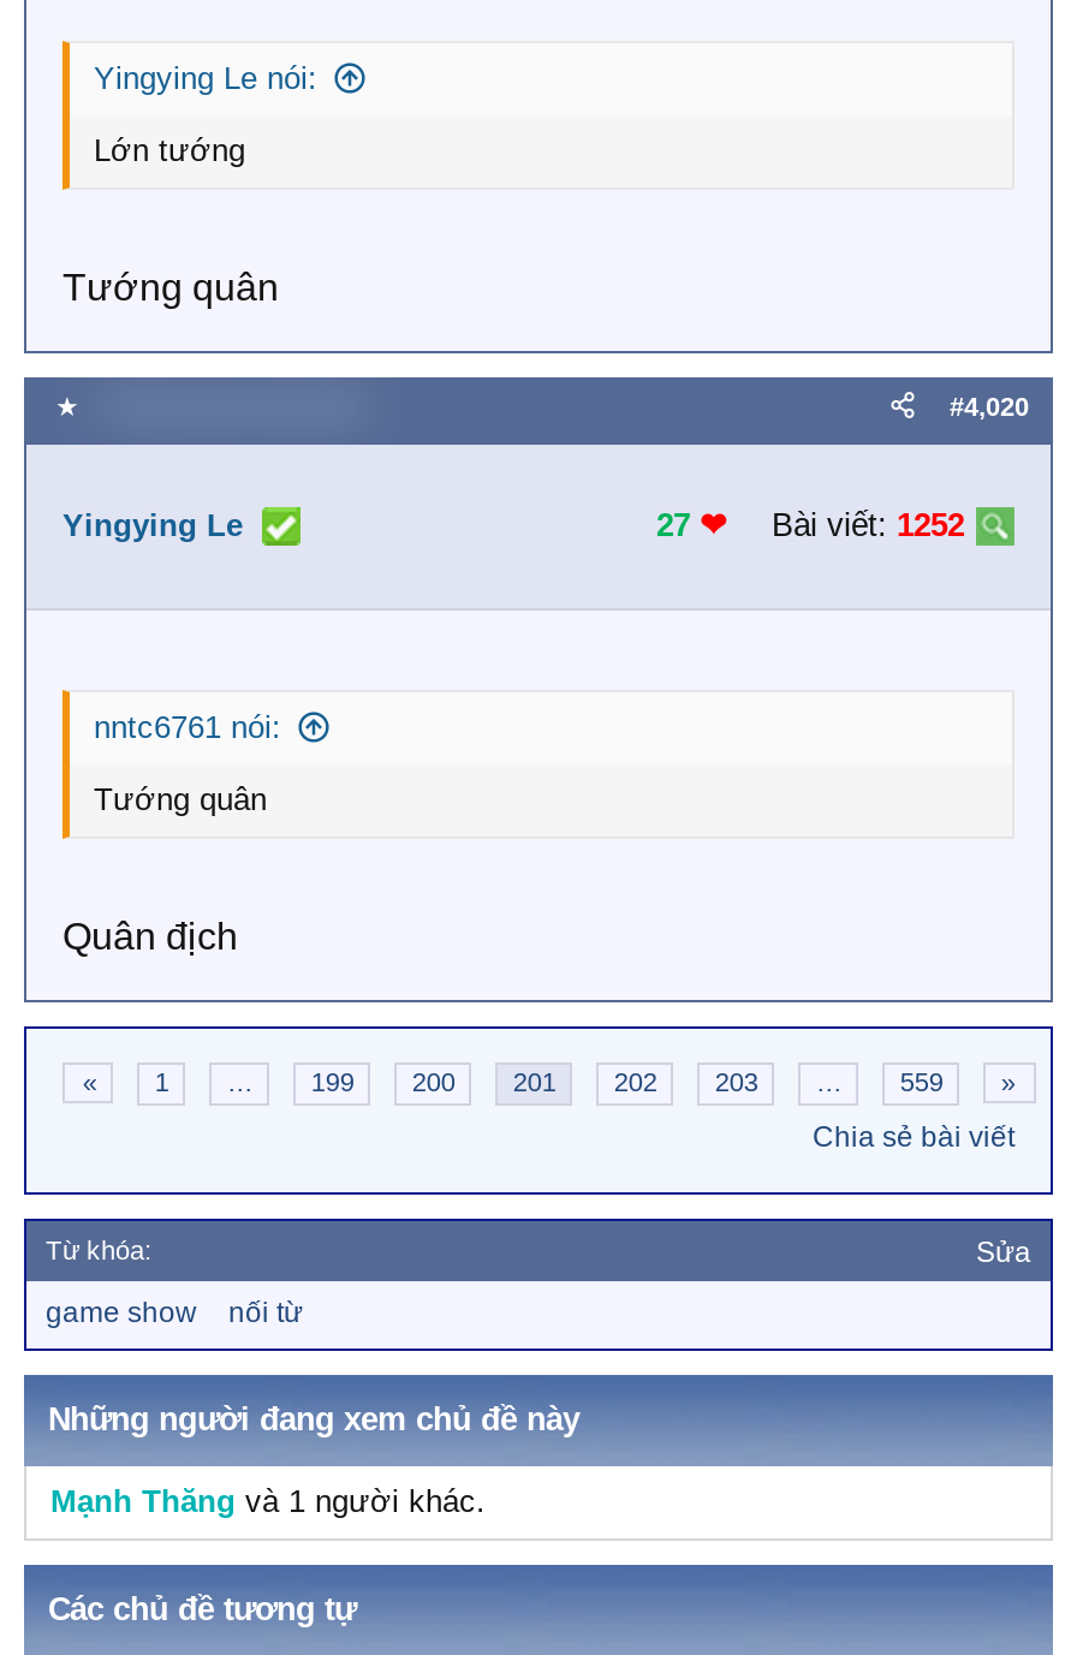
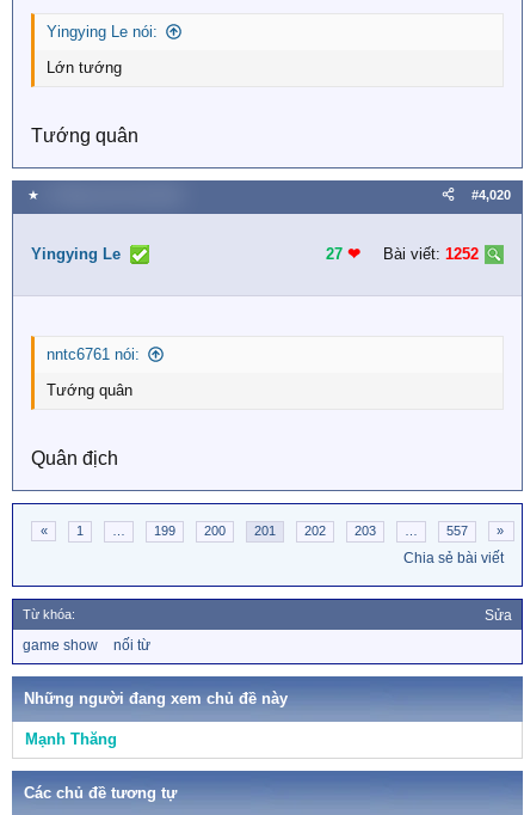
[900,1067,943,1096] 559 -> [447,523,468,538] 557
[50,1483,486,1519] Mạnh Thăng và 1 người khác. -> [25,730,117,748] Mạnh Thăng

